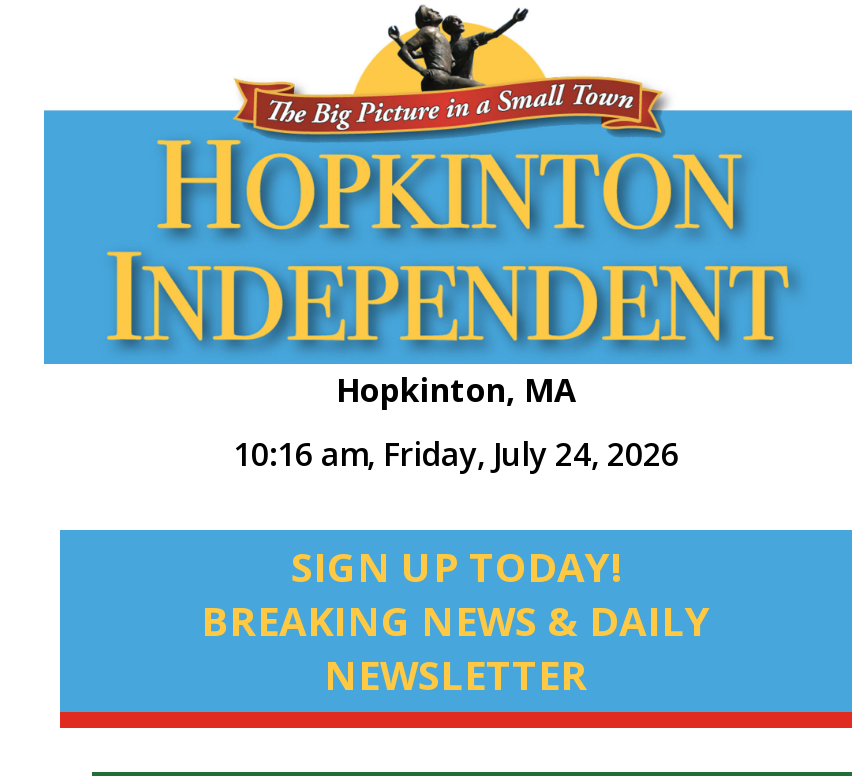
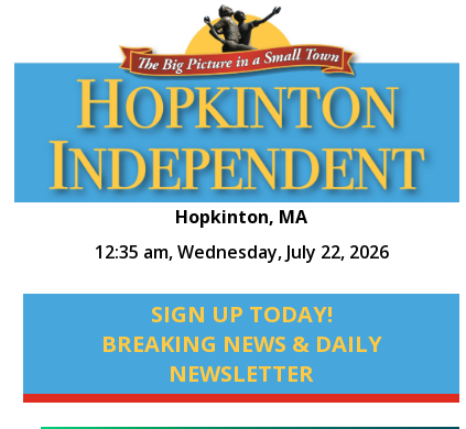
[233,432,679,476] 10:16 am, Friday, July 24, 2026 -> [94,240,388,264] 12:35 am, Wednesday, July 22, 2026

